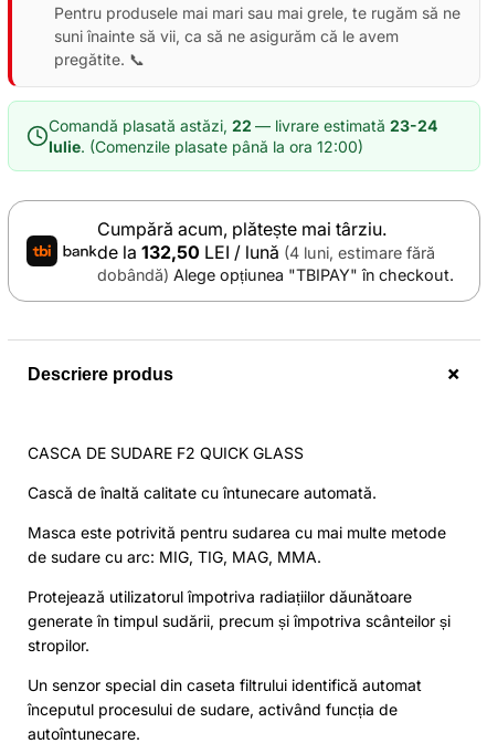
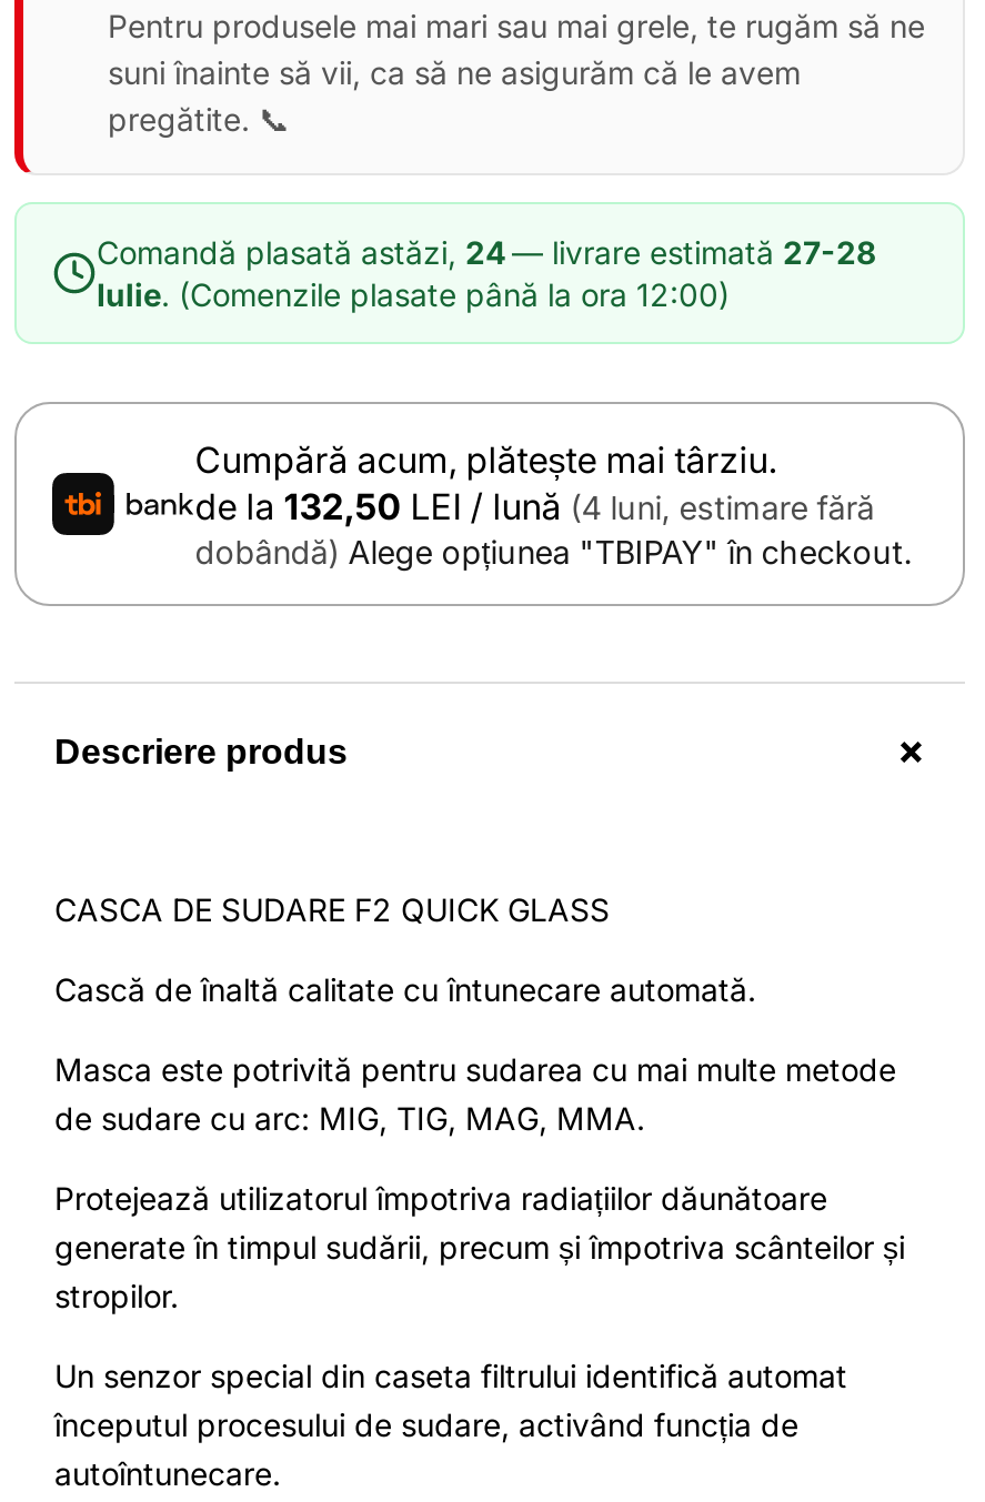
[49,116,437,135] Comandă plasată astăzi, 22 — livrare estimată 23-24 -> [97,233,876,271] Comandă plasată astăzi, 24 — livrare estimată 27-28

